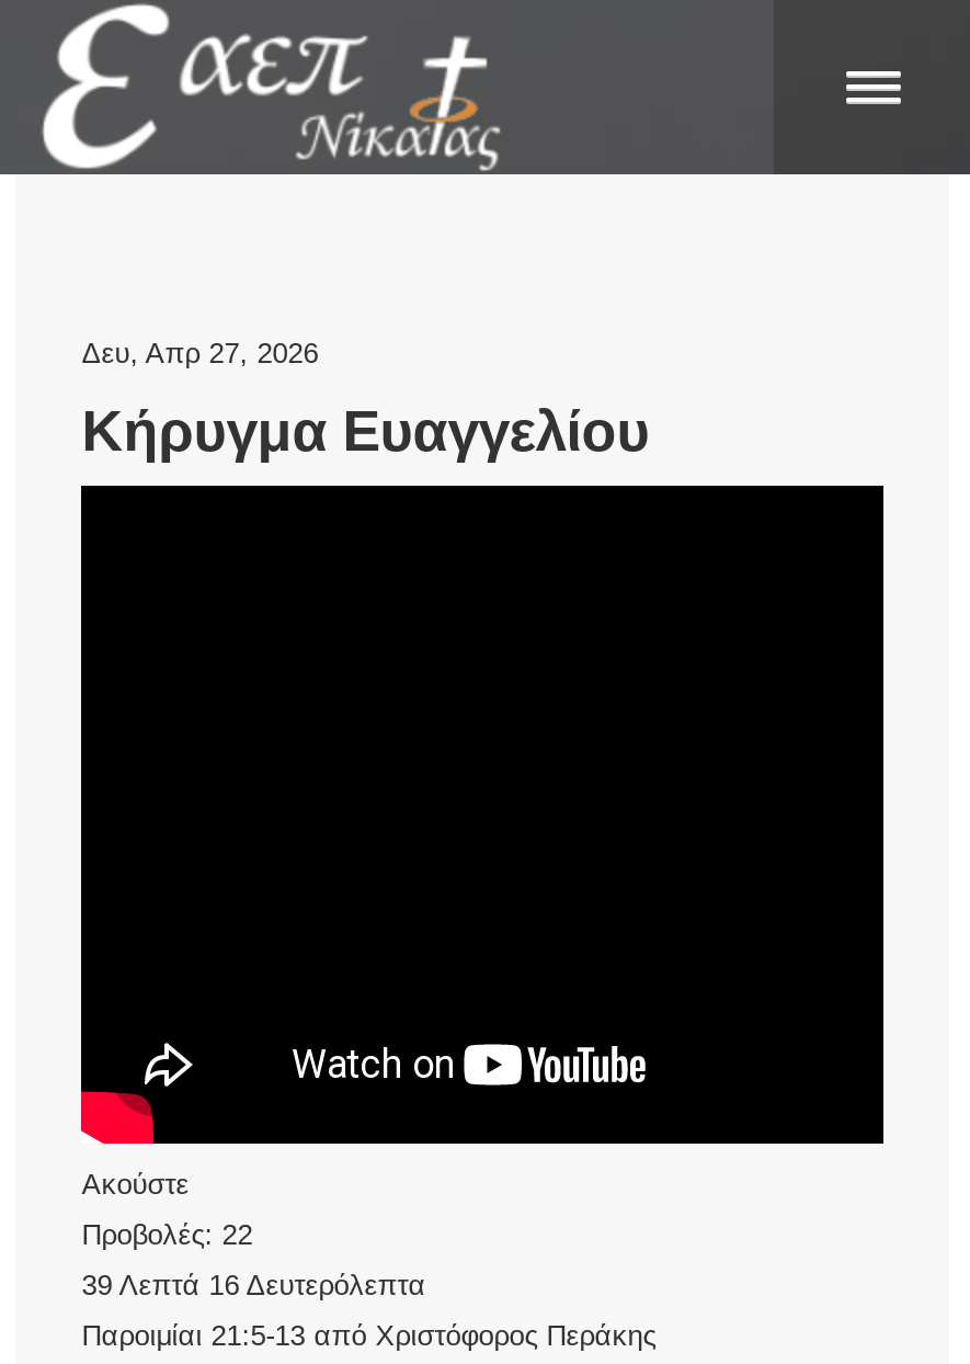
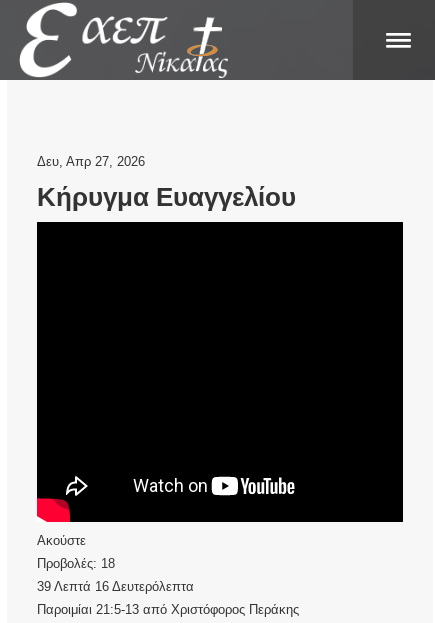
[82,1218,253,1251] Προβολές: 22 -> [37,556,115,571] Προβολές: 18

